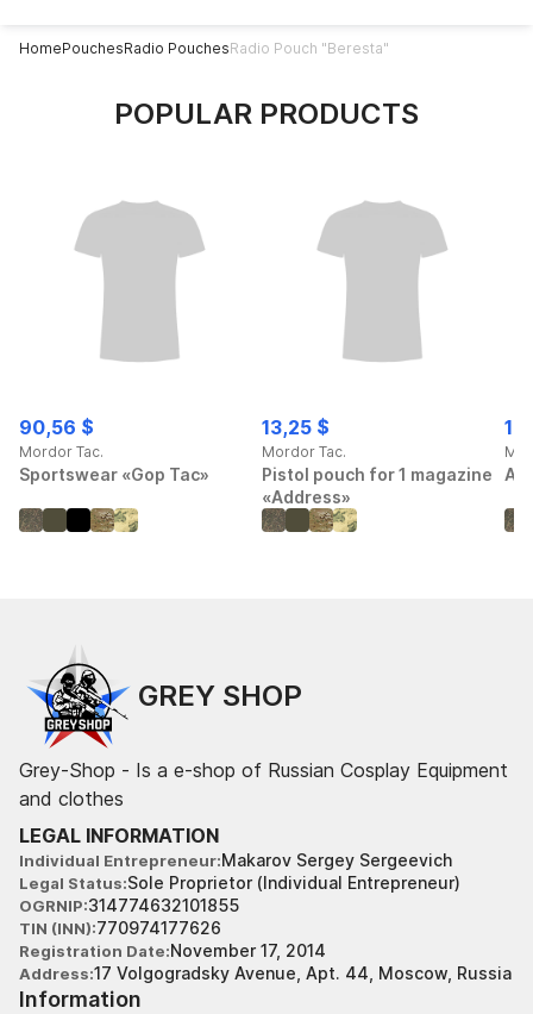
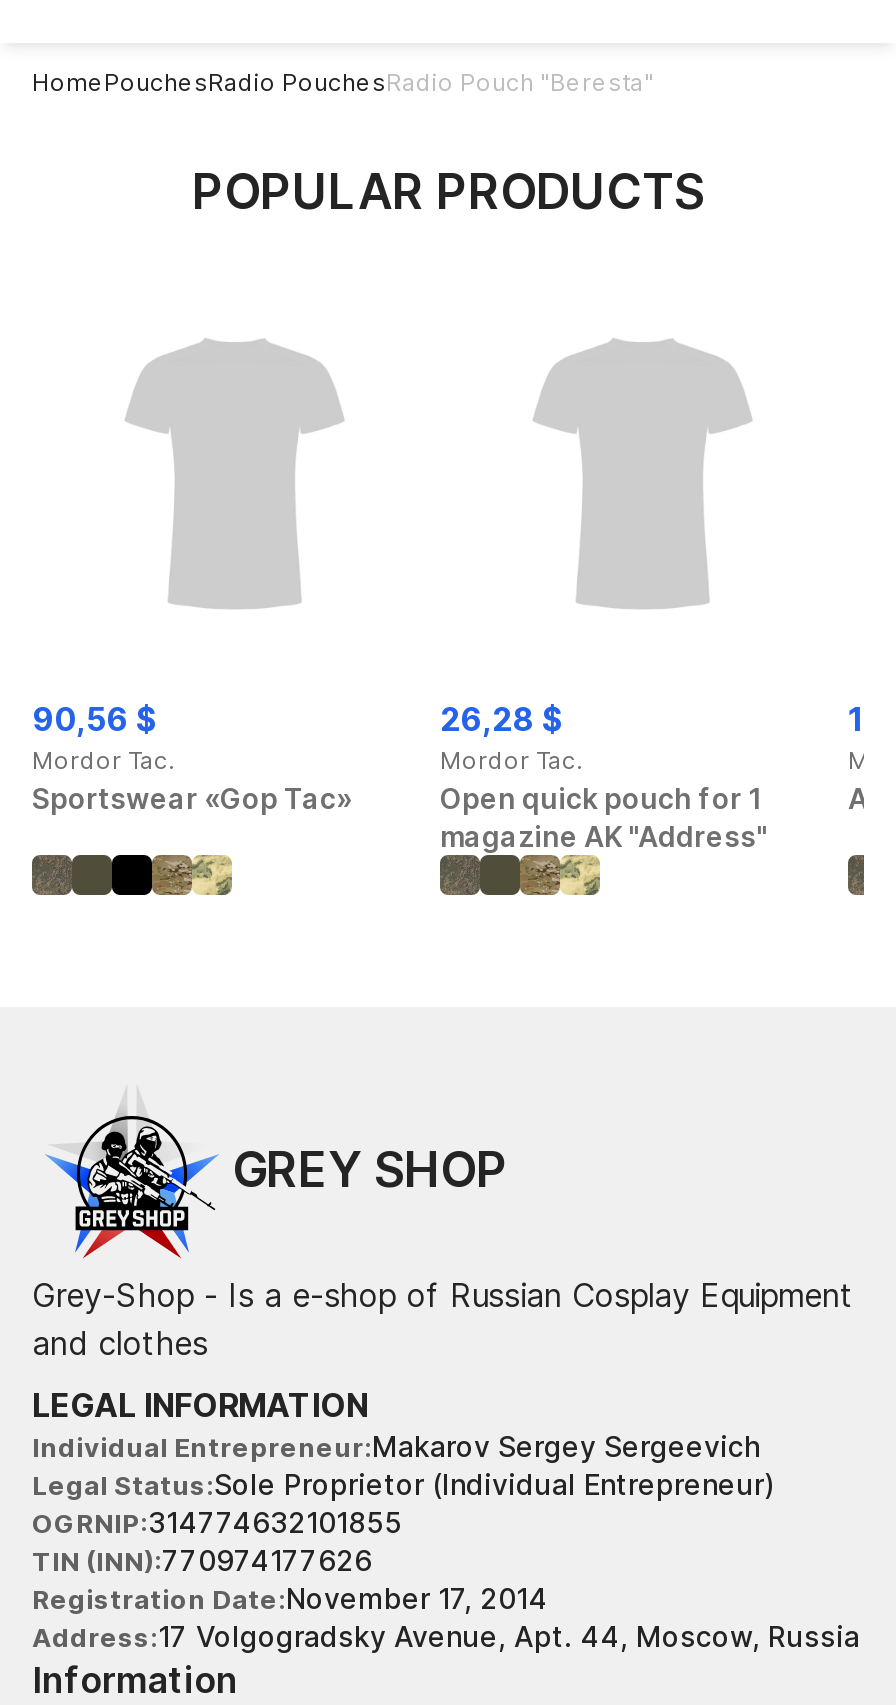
[262,415,330,439] 13,25 $ -> [440,699,564,739] 26,28 $
[262,464,493,507] Pistol pouch for 1 magazine | «Address» -> [440,781,768,853] Open quick pouch for 1 | magazine AK "Address"

